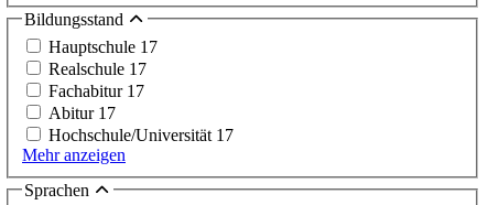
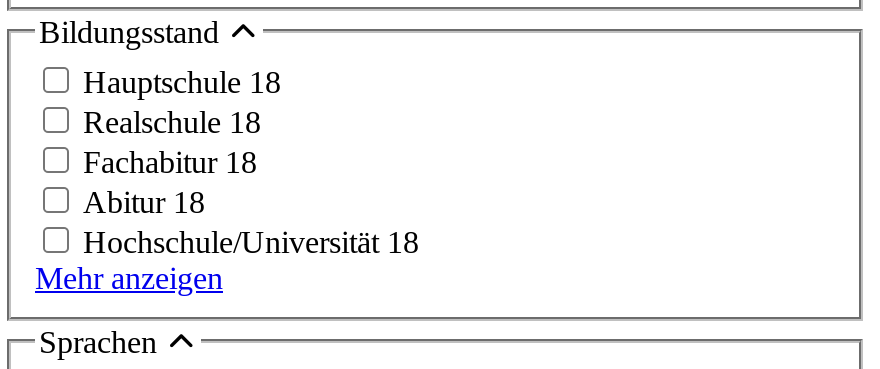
[48,38,158,57] Hauptschule 17 -> [83,66,281,100] Hauptschule 18
[48,60,147,79] Realschule 17 -> [83,106,261,140] Realschule 18
[48,82,144,101] Fachabitur 17 -> [83,146,257,180] Fachabitur 18
[48,104,116,123] Abitur 17 -> [83,186,205,220] Abitur 18
[48,126,234,145] Hochschule/Universität 17 -> [83,226,419,260] Hochschule/Universität 18

